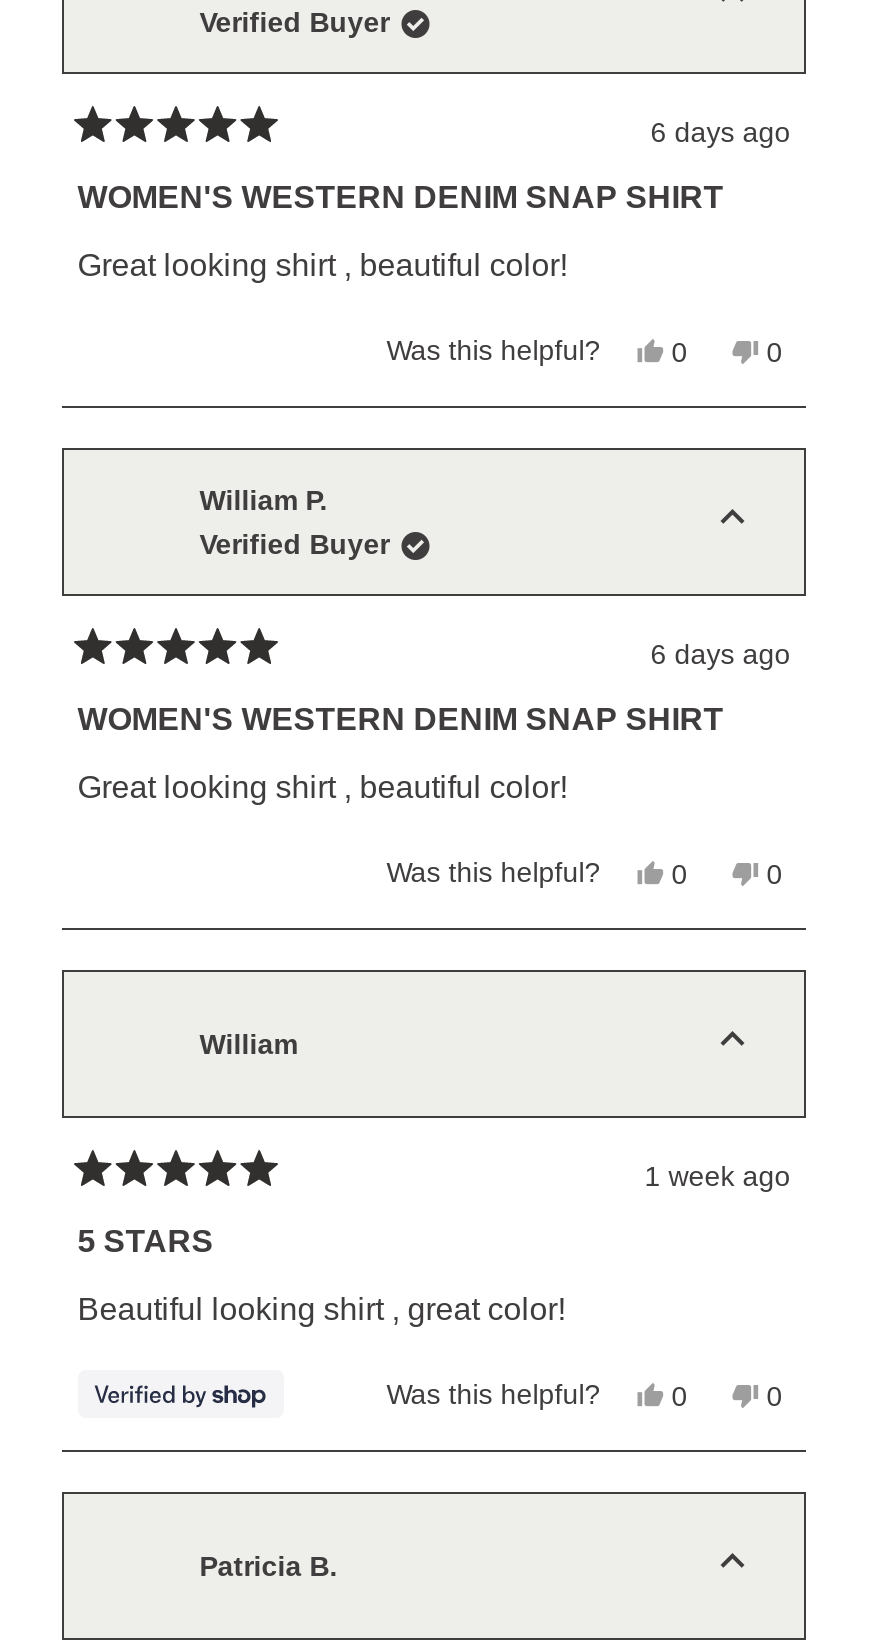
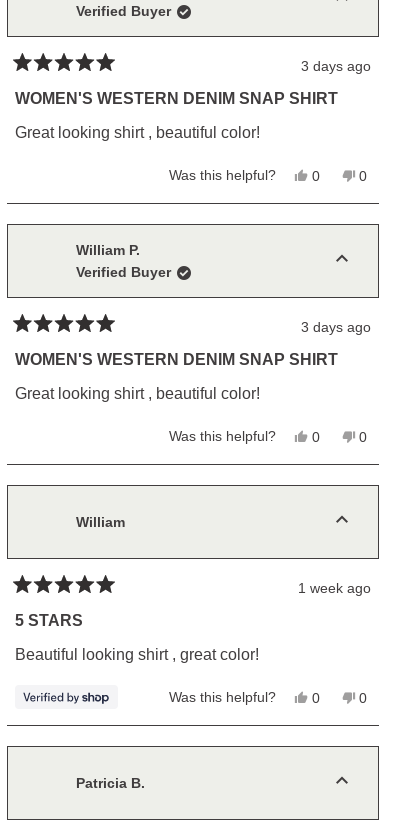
[651,116,791,148] 6 days ago -> [301,58,371,74] 3 days ago
[651,638,791,670] 6 days ago -> [301,319,371,335] 3 days ago

